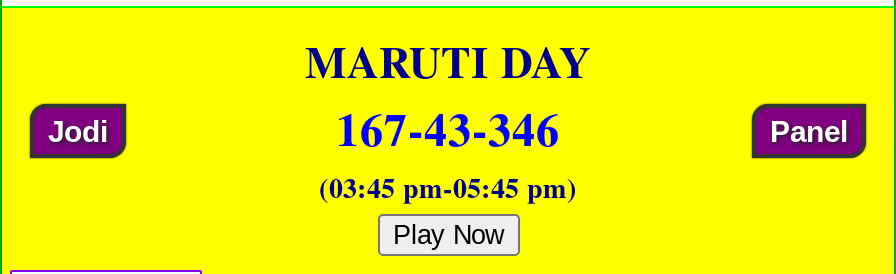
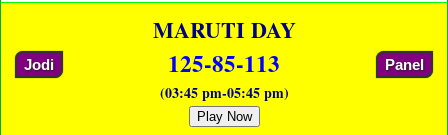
[336,94,560,162] 167-43-346 -> [168,46,280,80] 125-85-113

